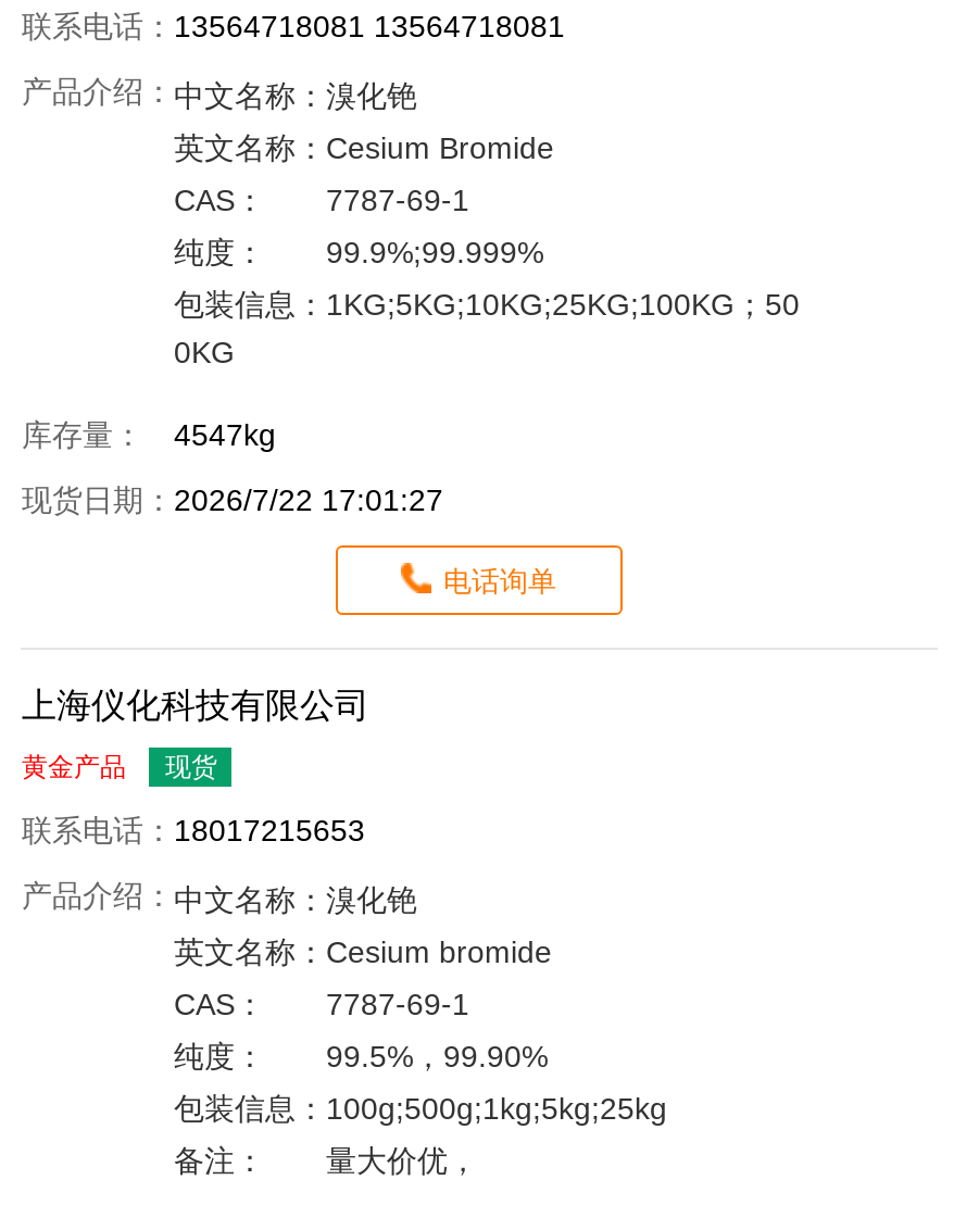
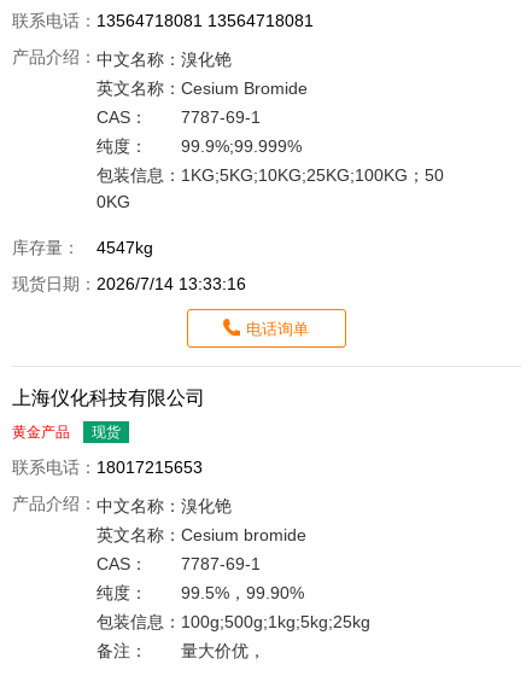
[22,483,443,518] 现货日期：2026/7/22 17:01:27 -> [13,274,247,294] 现货日期：2026/7/14 13:33:16

